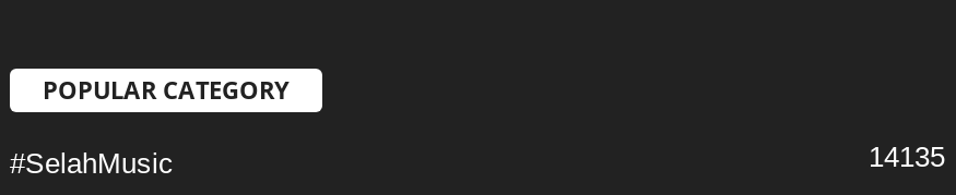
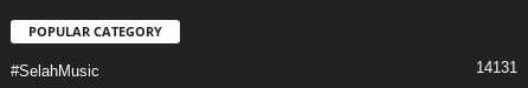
[869,140,945,172] 14135 -> [476,58,517,76] 14131

